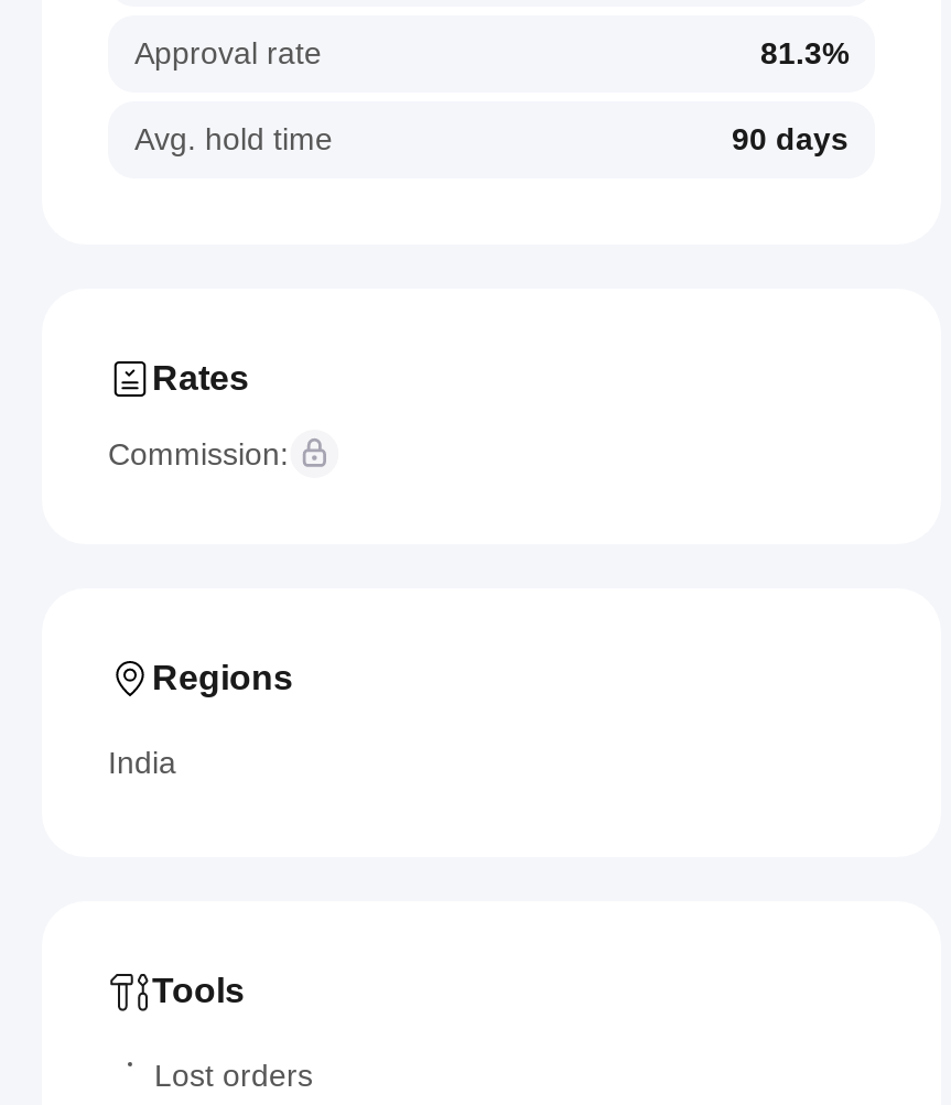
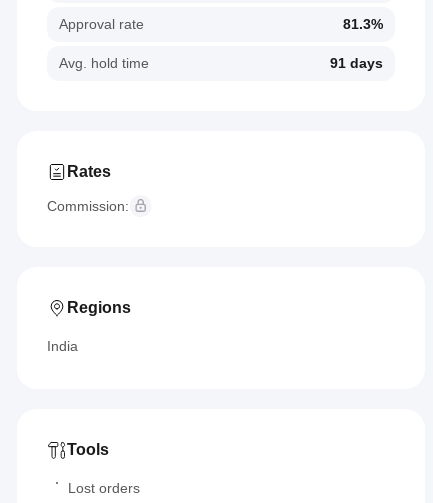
[732,121,849,156] 90 days -> [330,55,383,71] 91 days

